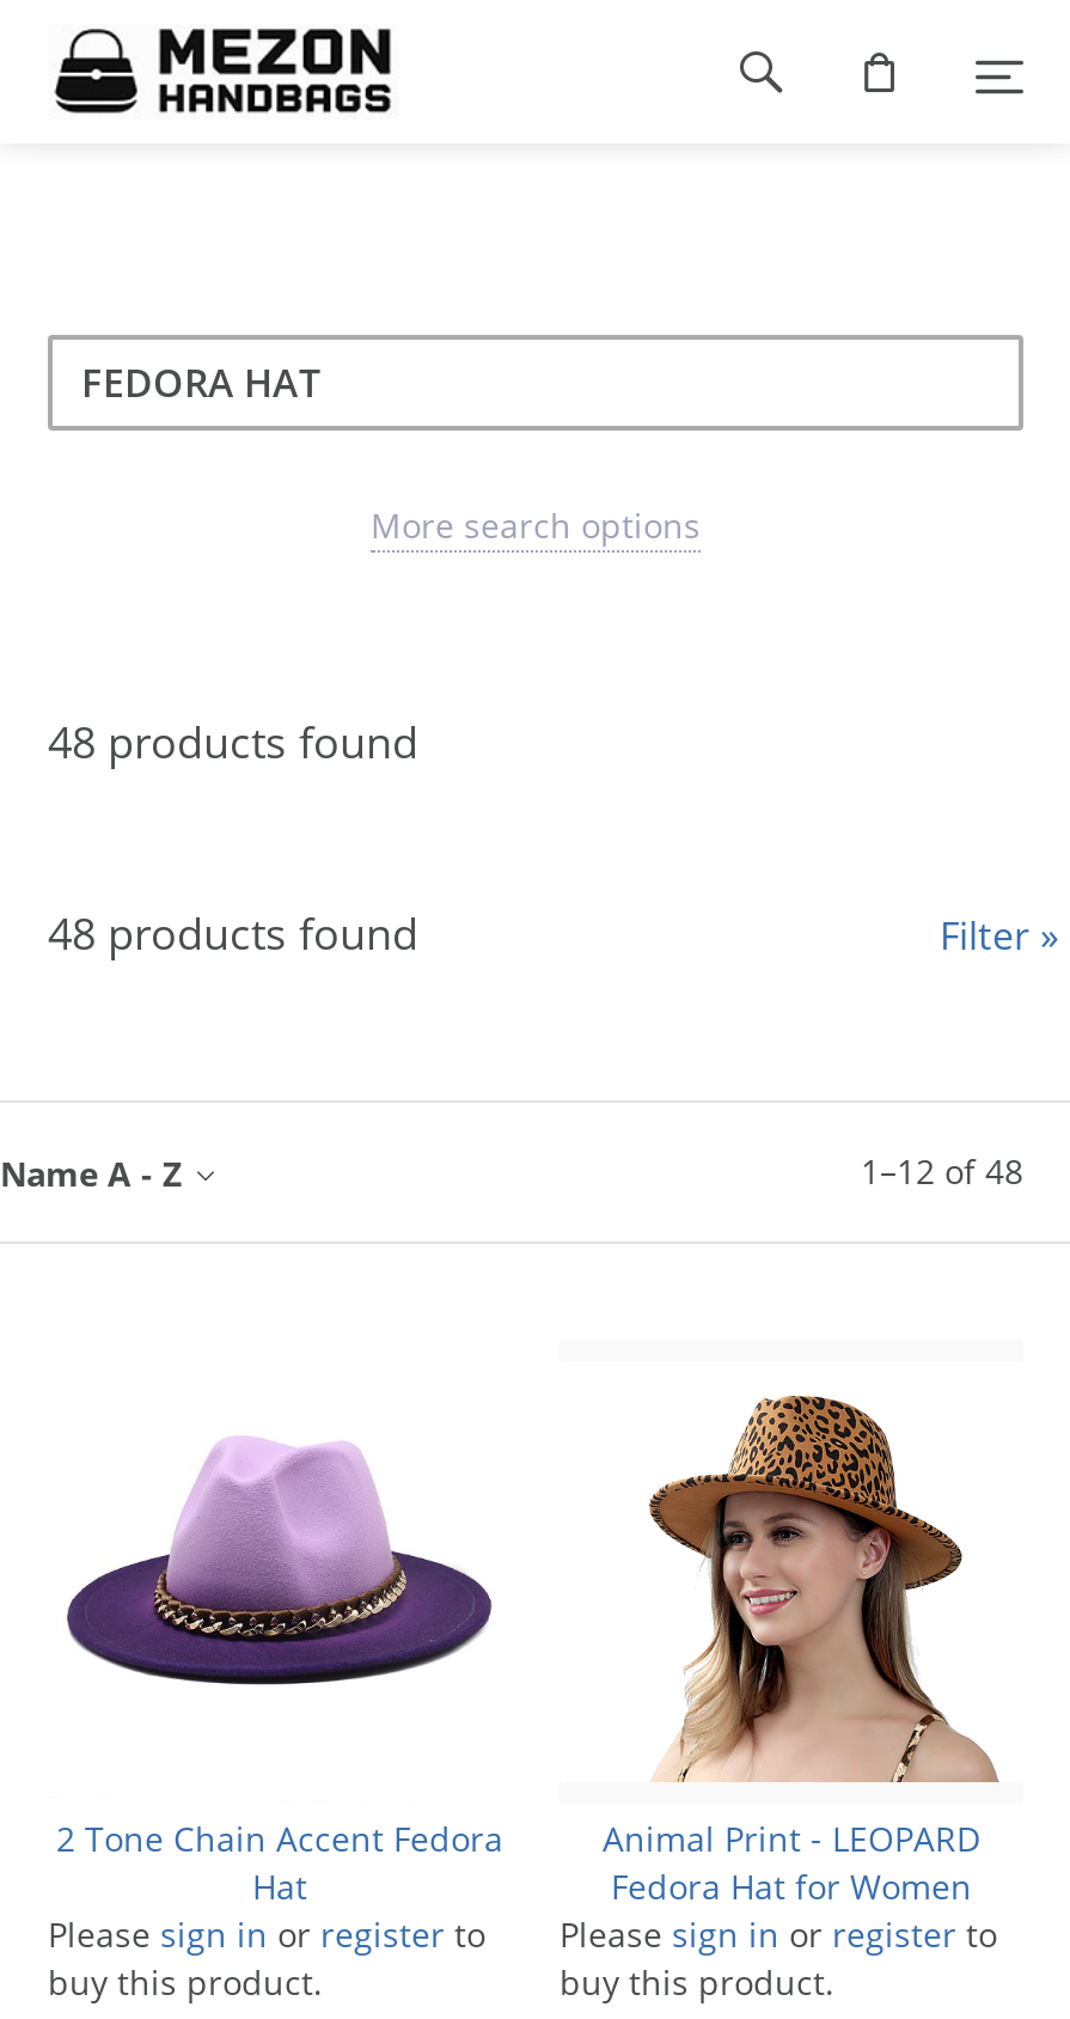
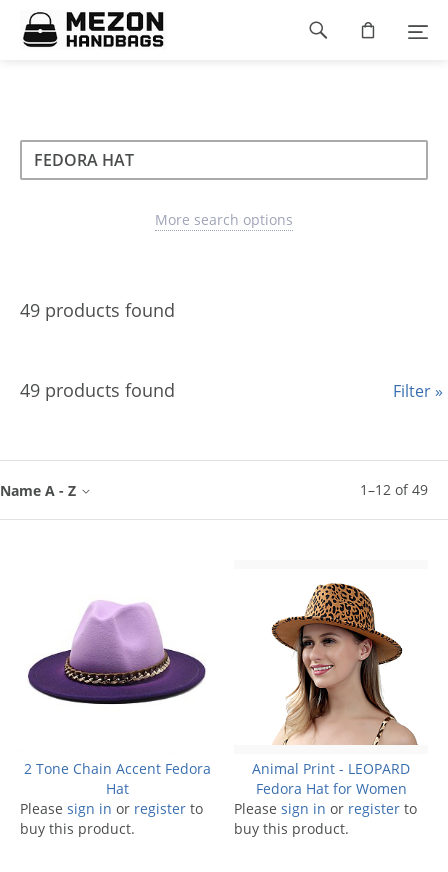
[48,713,418,770] 48 products found -> [20,298,175,322] 49 products found
[48,904,418,962] 48 products found -> [20,378,175,402] 49 products found
[861,1148,1023,1194] 1 –12 of 48 -> [360,480,428,499] 1 –12 of 49

